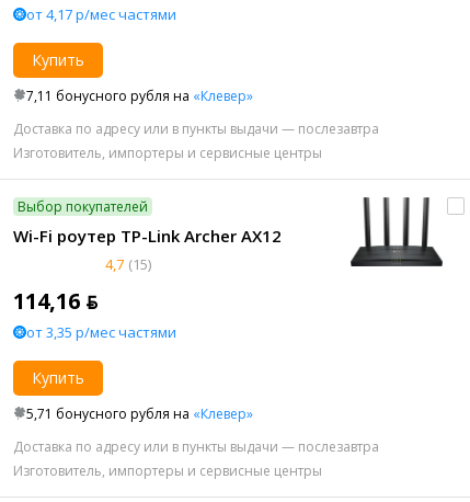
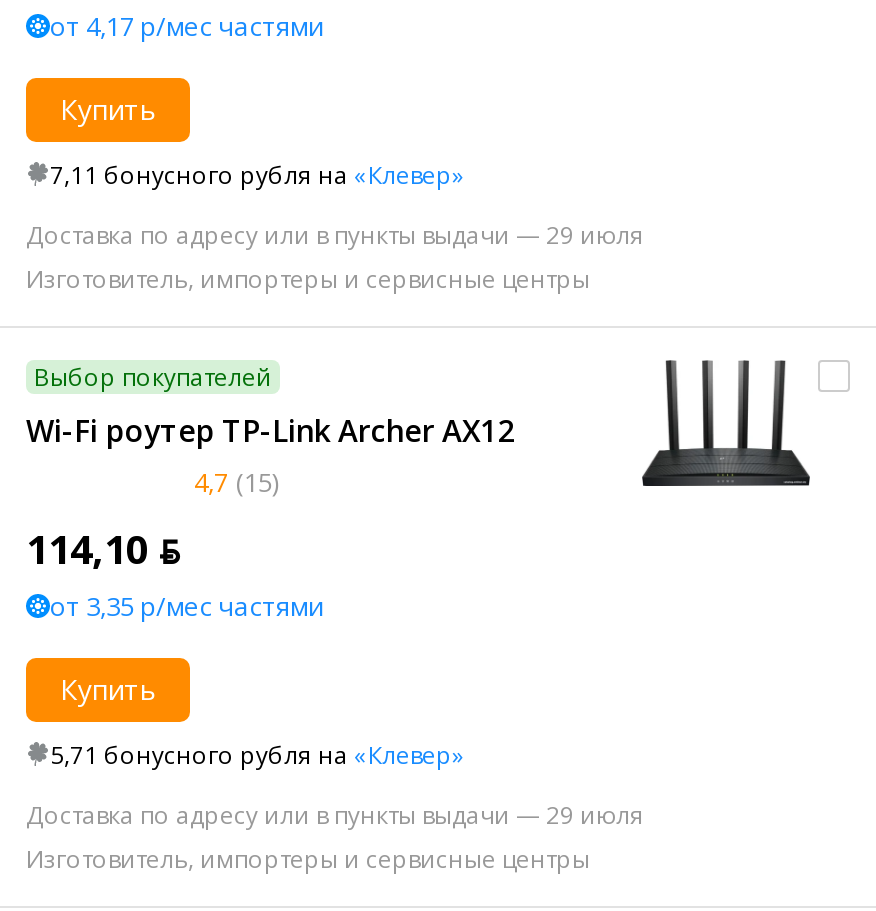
[13,119,379,138] Доставка по адресу или в пункты выдачи — послезавтра -> [26,218,644,252] Доставка по адресу или в пункты выдачи — 29 июля
[13,286,98,316] 114,16 ƃ -> [26,522,180,576] 114,10 ƃ
[13,437,379,456] Доставка по адресу или в пункты выдачи — послезавтра -> [26,798,644,832] Доставка по адресу или в пункты выдачи — 29 июля

